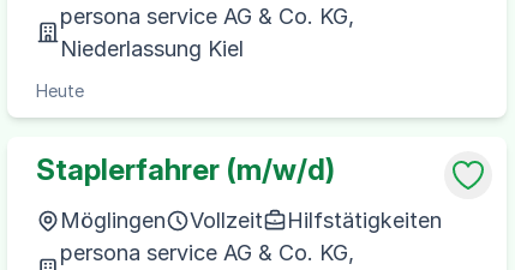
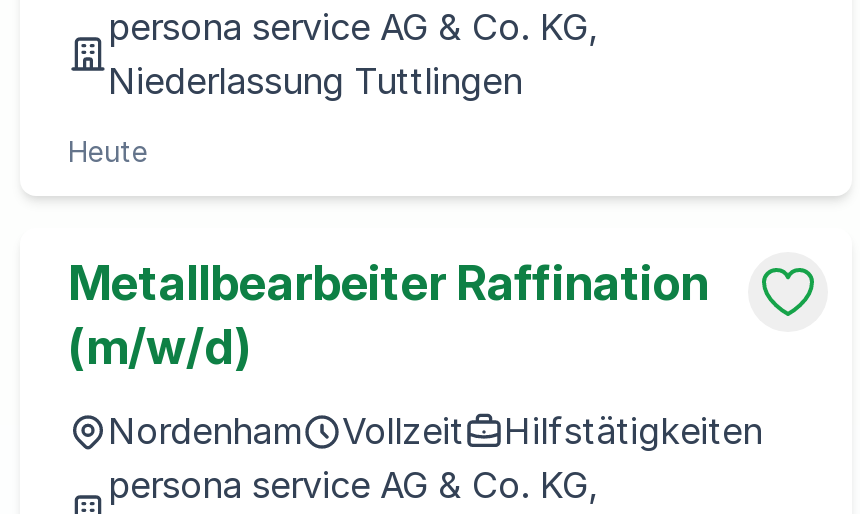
[60,36,244,61] Niederlassung Kiel -> [108,60,522,102] Niederlassung Tuttlingen
[36,152,335,187] Staplerfahrer (m/w/d) -> [68,254,708,376] Metallbearbeiter Raffination | (m/w/d)
[60,208,166,233] Möglingen -> [108,410,302,452] Nordenham

